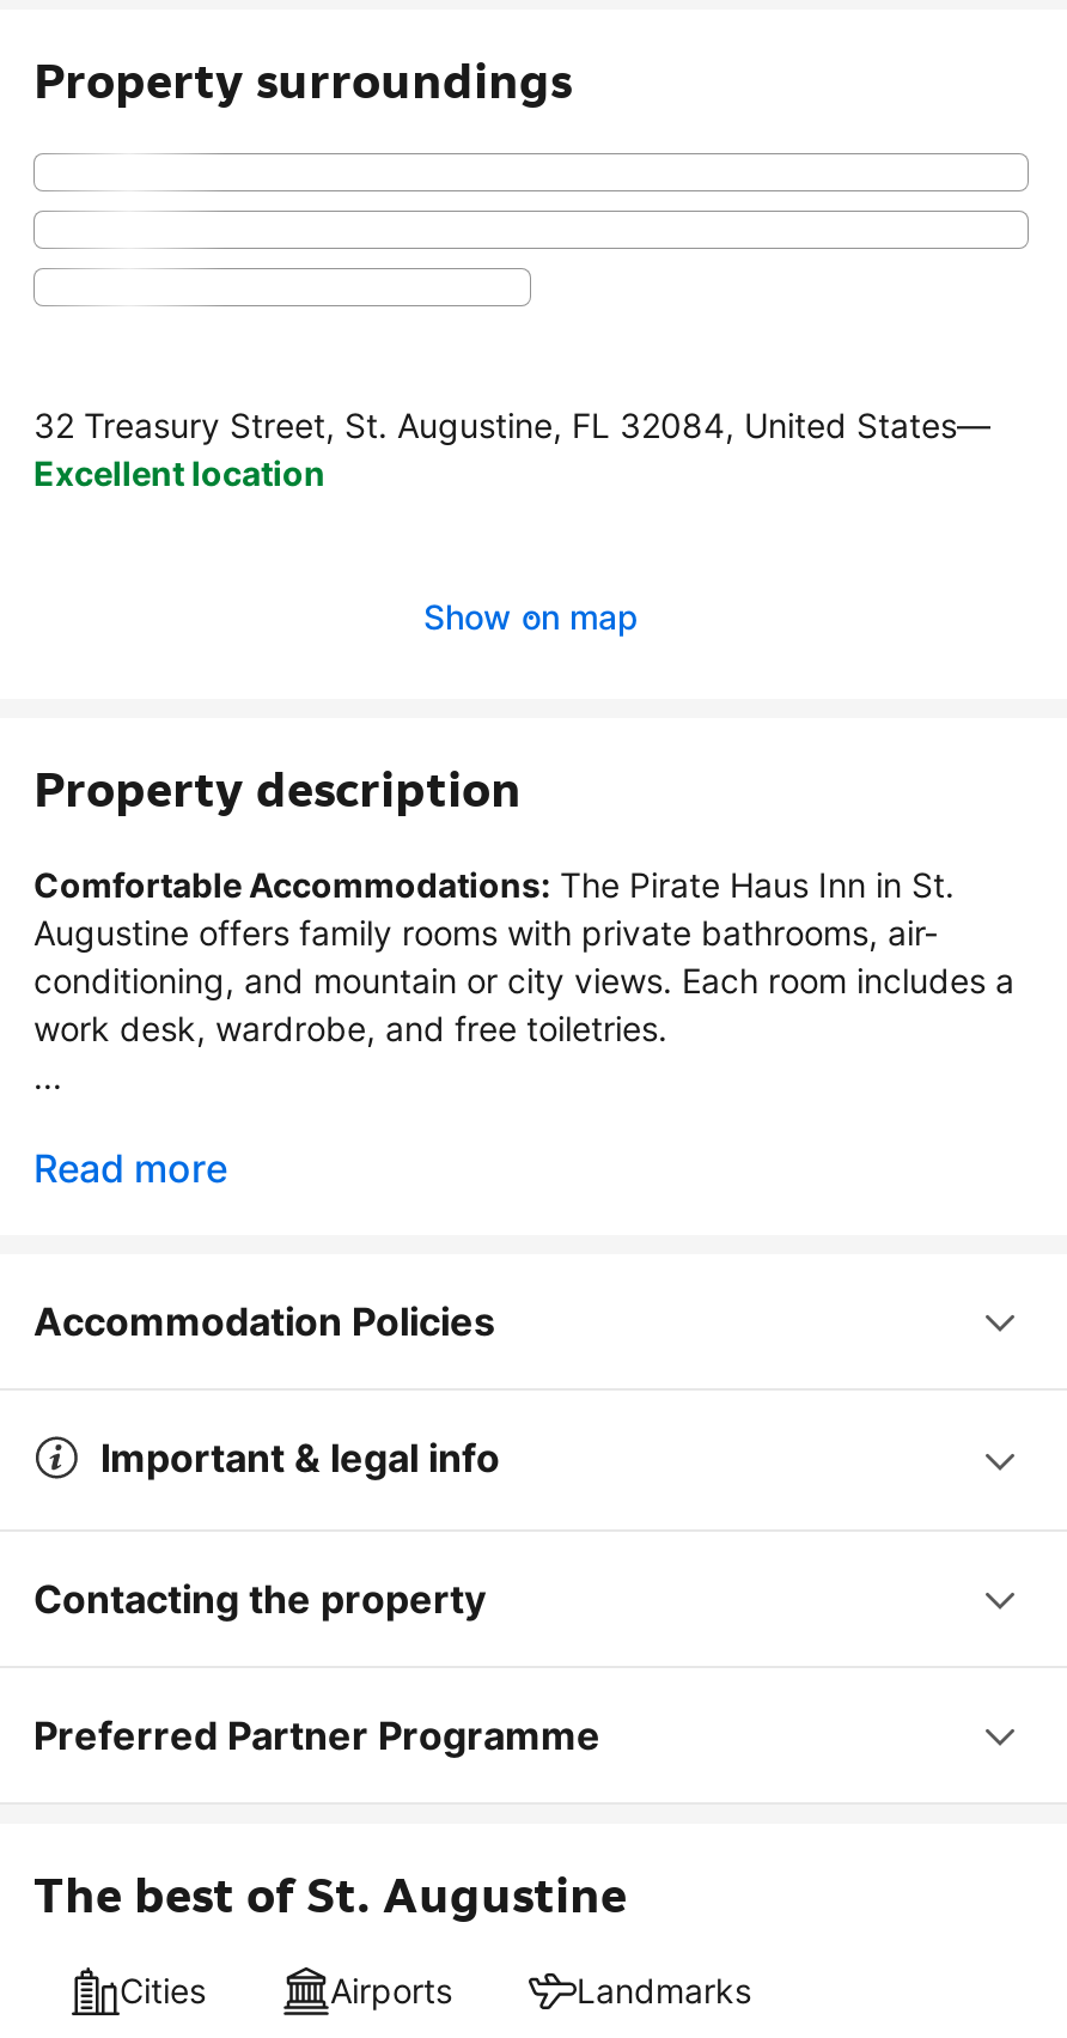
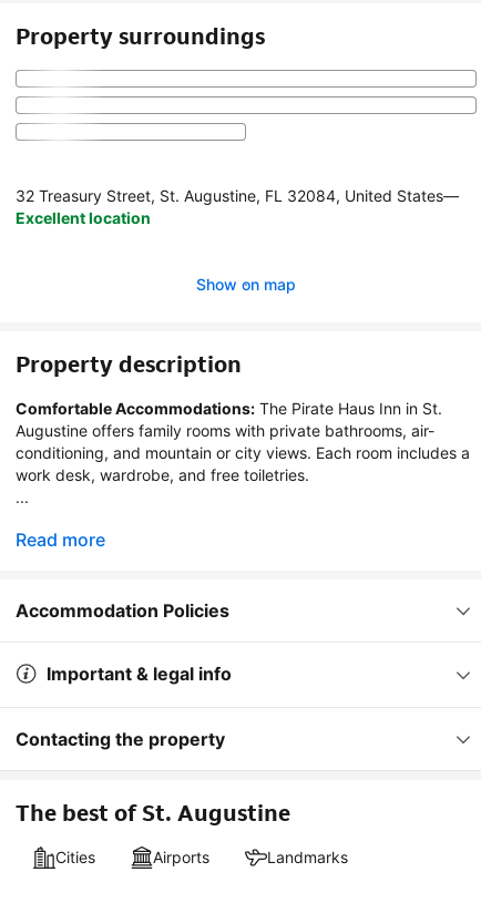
[33,1711,600,1759] Preferred Partner Programme -> none

